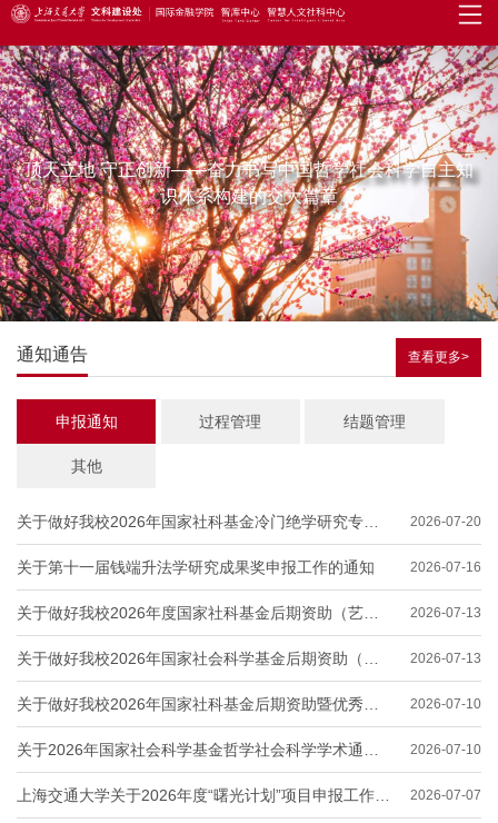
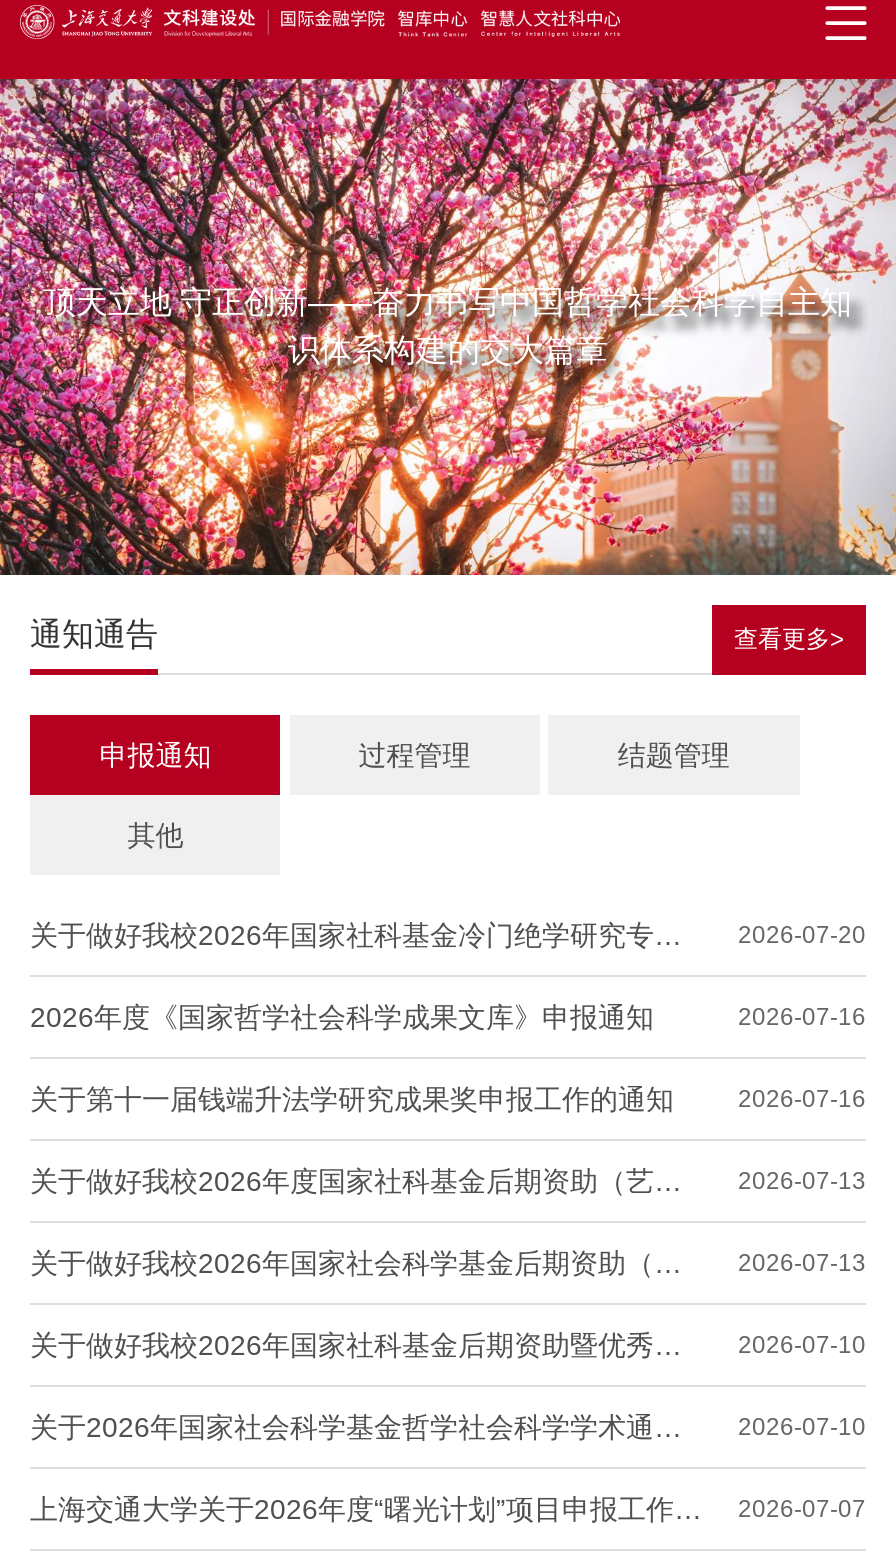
none -> [30,1001,866,1033] 2026年度《国家哲学社会科学成果文库》申报通知 | 2026-07-16

